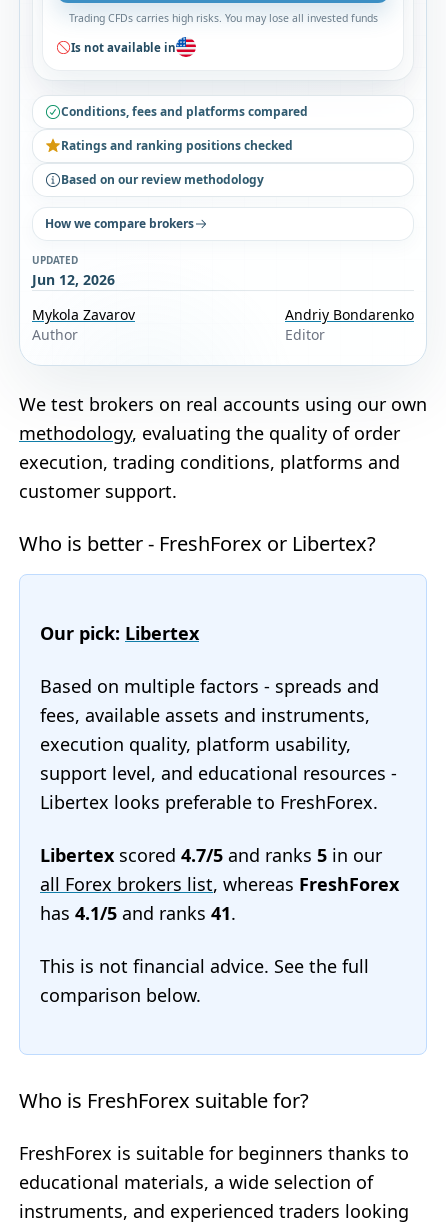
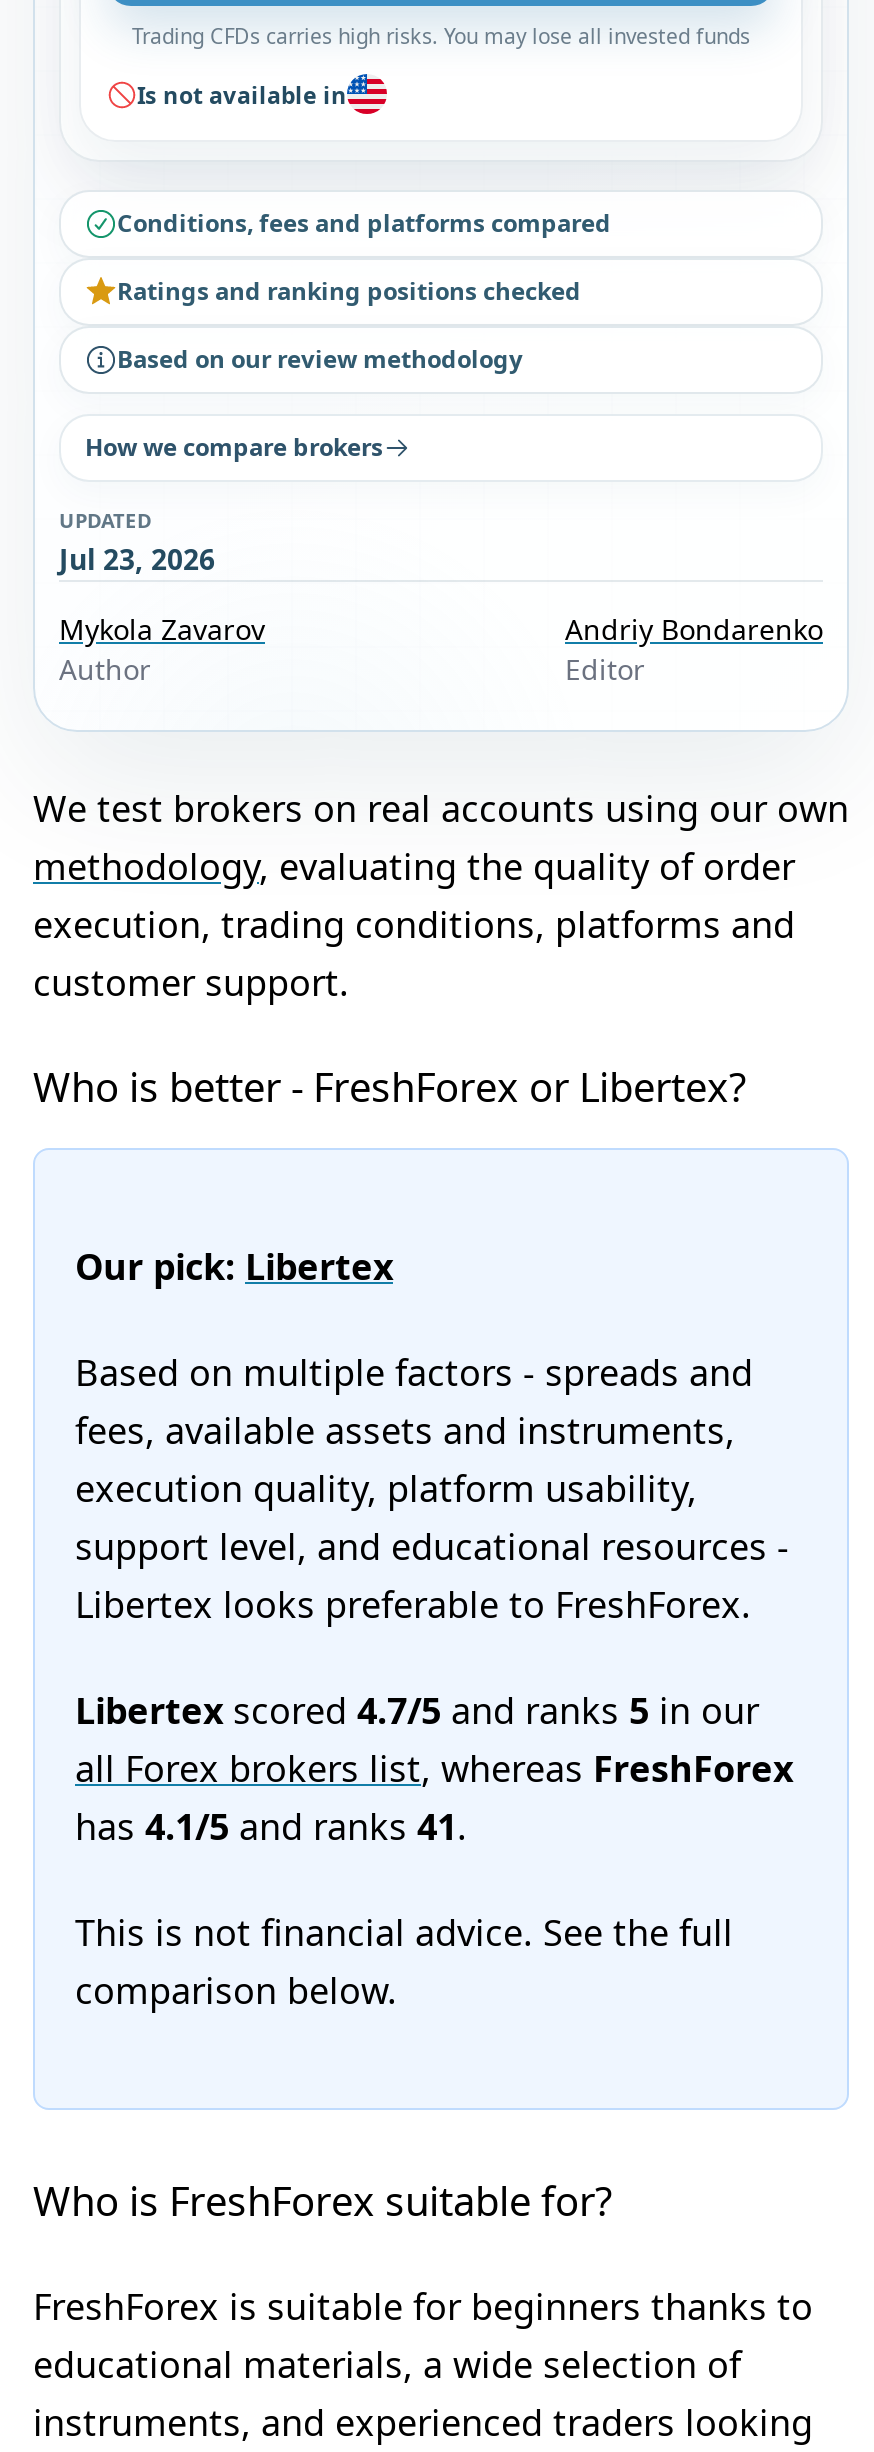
[32,270,115,289] Jun 12, 2026 -> [59,540,215,578] Jul 23, 2026

